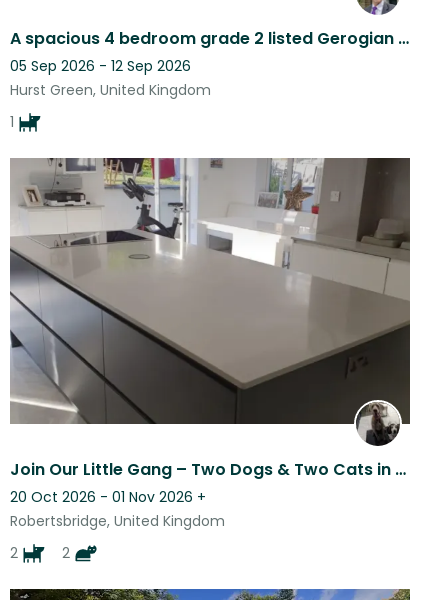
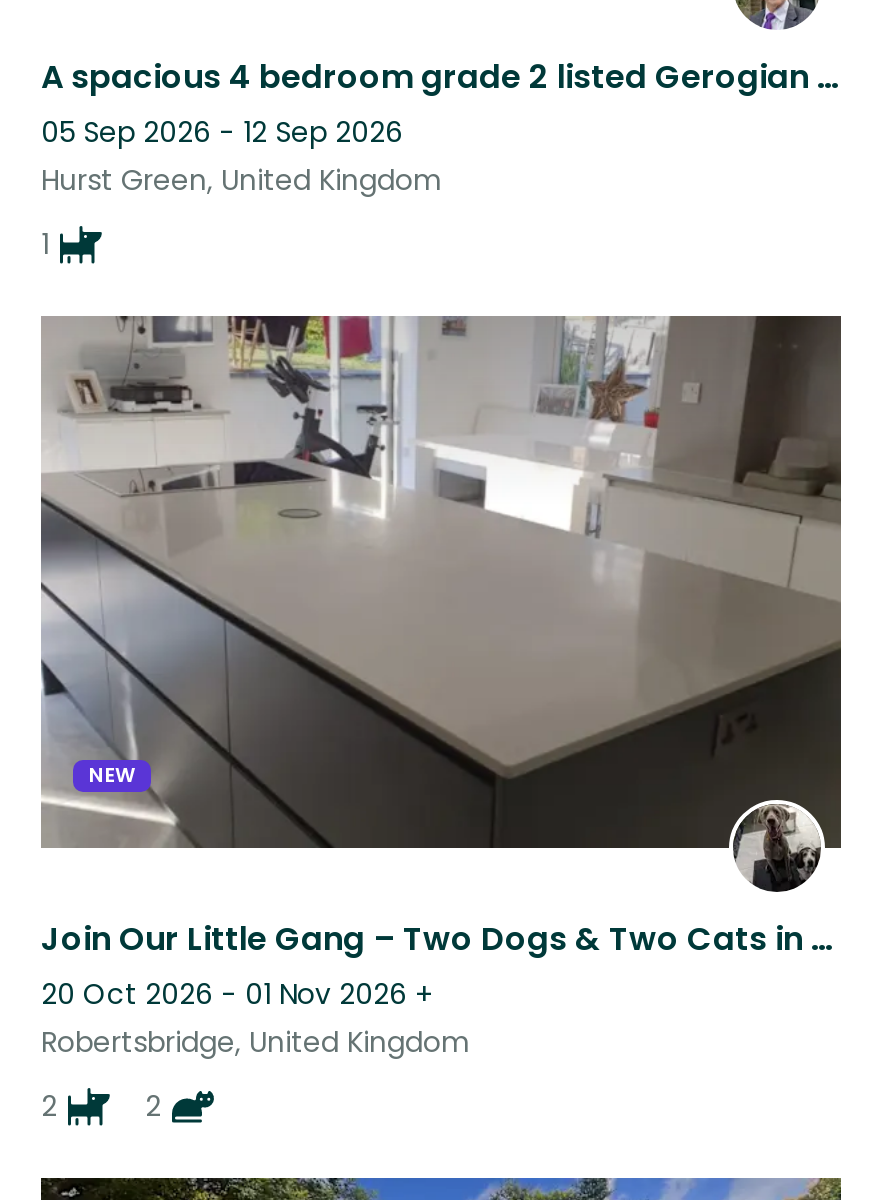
none -> [89,761,135,791] NEW

